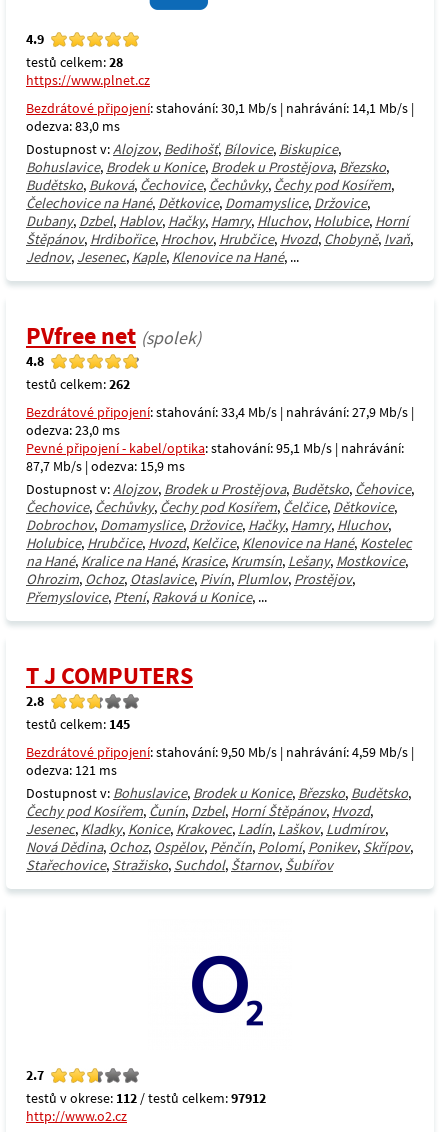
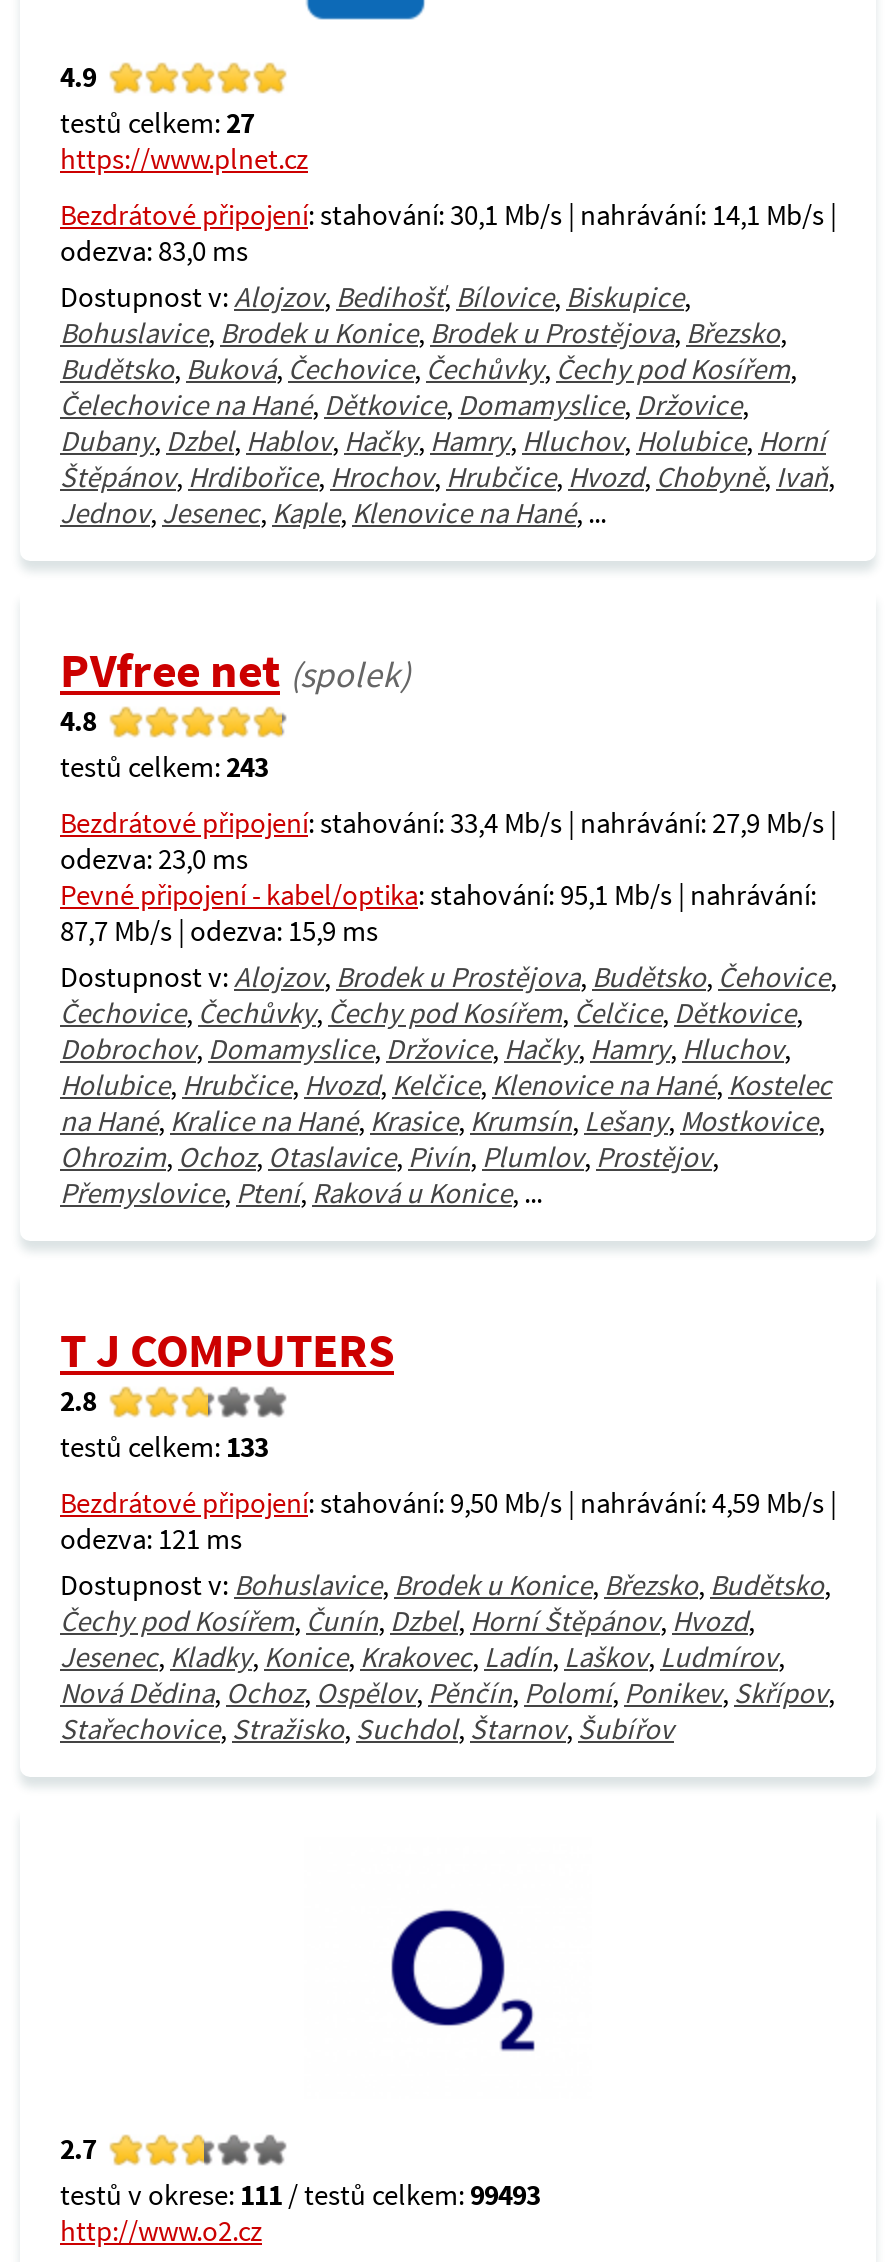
[26,53,123,71] testů celkem: 28 -> [60,105,254,141] testů celkem: 27
[26,375,130,393] testů celkem: 262 -> [60,749,268,785] testů celkem: 243
[26,715,130,733] testů celkem: 145 -> [60,1429,268,1465] testů celkem: 133
[26,1089,266,1107] testů v okrese: 112 / testů celkem: 97912 -> [60,2177,540,2213] testů v okrese: 111 / testů celkem: 99493

